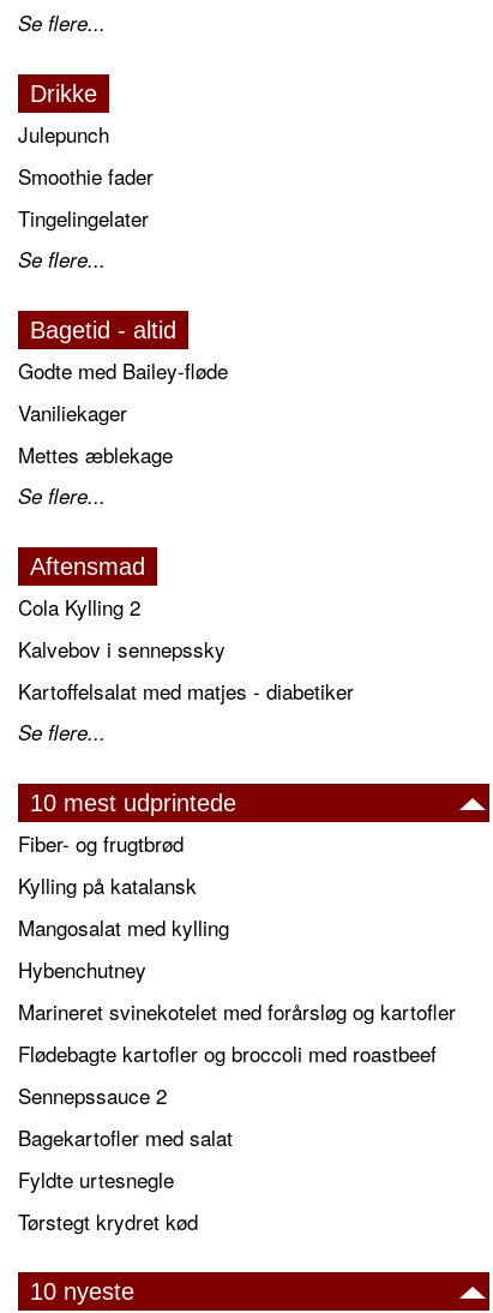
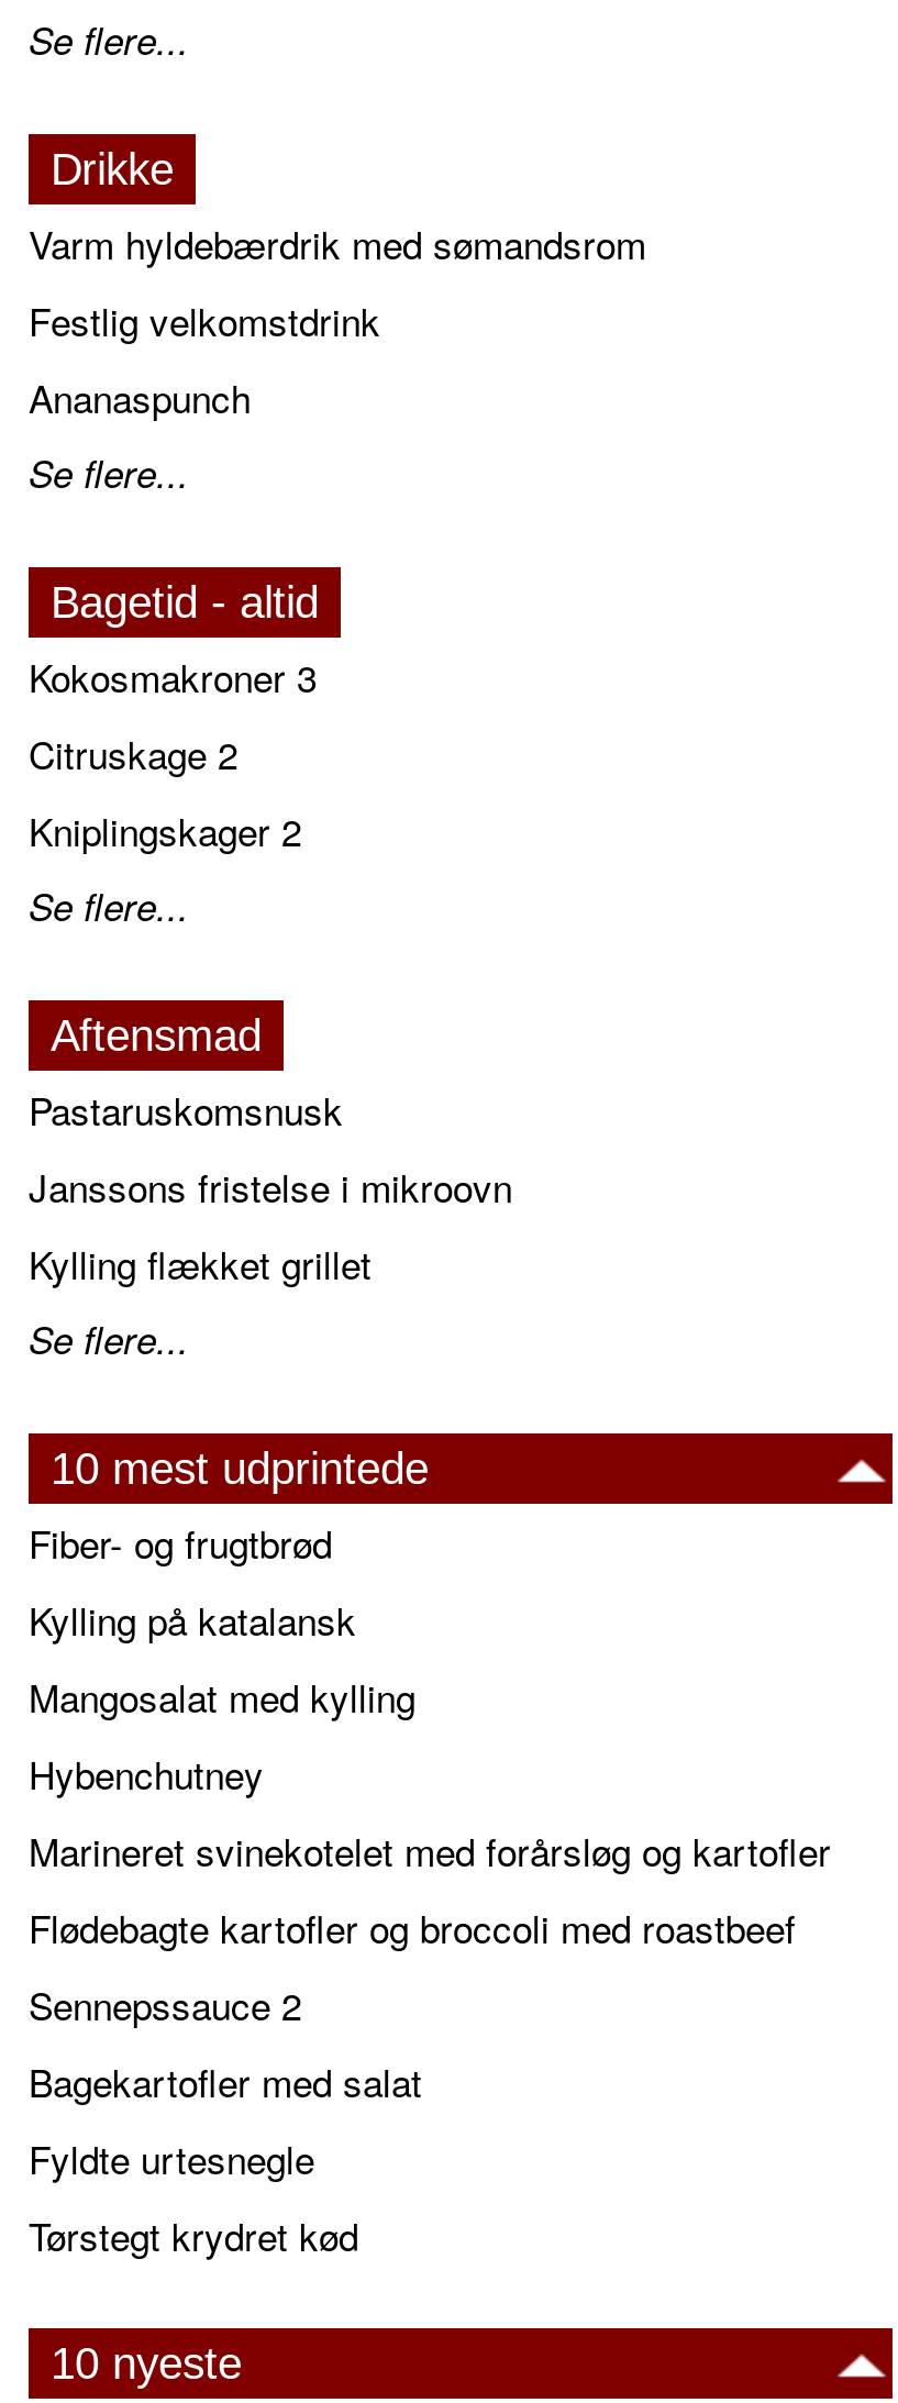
[18,119,154,233] Julepunch | Smoothie fader | Tingelingelater -> [29,216,646,425] Varm hyldebærdrik med sømandsrom | Festlig velkomstdrink | Ananaspunch
[18,355,228,470] Godte med Bailey-fløde | Vaniliekager | Mettes æblekage -> [29,649,317,858] Kokosmakroner 3 | Citruskage 2 | Kniplingskager 2
[18,592,354,706] Cola Kylling 2 | Kalvebov i sennepssky | Kartoffelsalat med matjes - diabetiker -> [29,1082,512,1291] Pastaruskomsnusk | Janssons fristelse i mikroovn | Kylling flækket grillet

